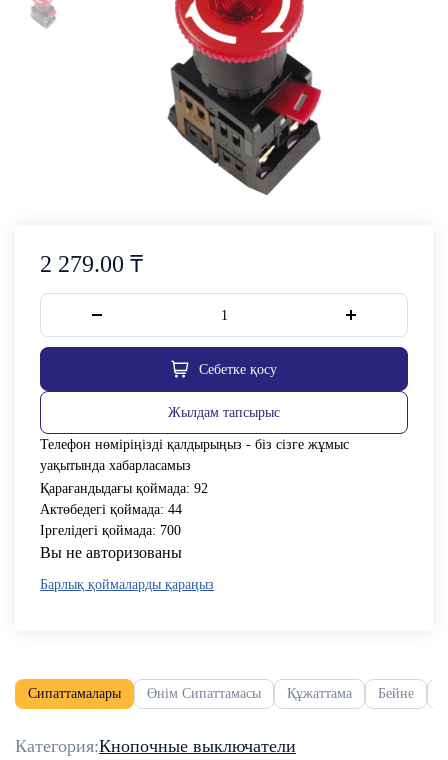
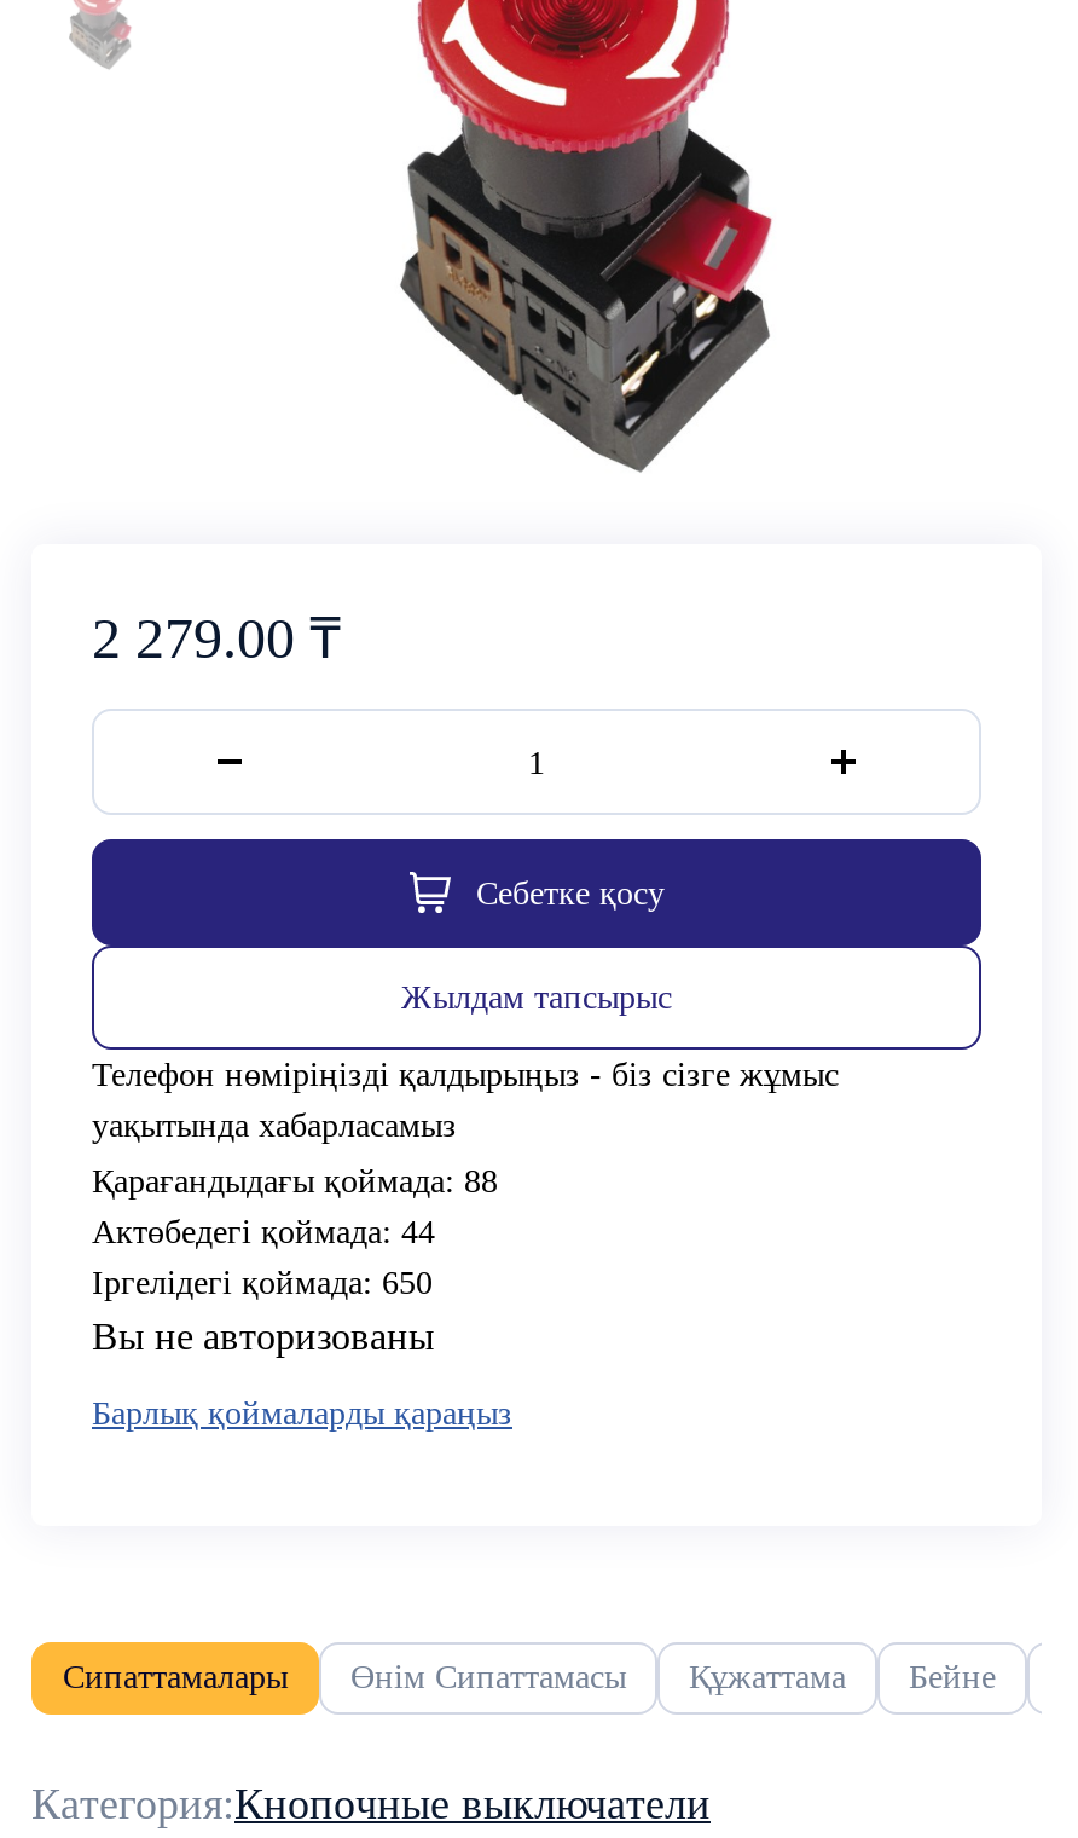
[40,481,208,496] Қарағандыдағы қоймада: 92 -> [92,1164,498,1200] Қарағандыдағы қоймада: 88
[40,523,181,538] Іргелідегі қоймада: 700 -> [92,1265,433,1302] Іргелідегі қоймада: 650

